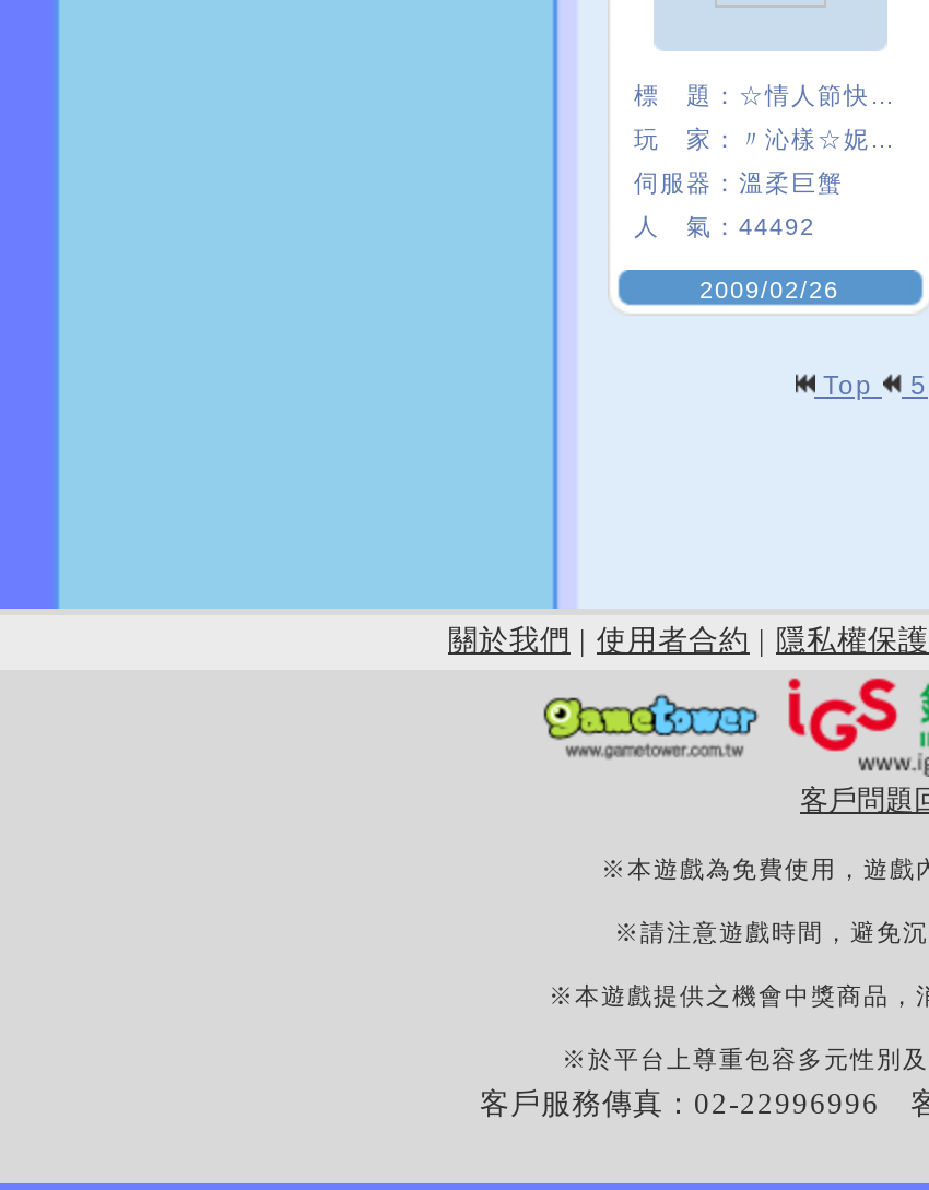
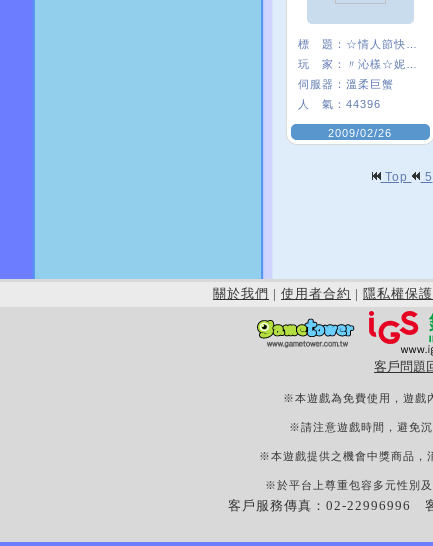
[634,213,815,239] 人 氣：44492 -> [298,98,381,110] 人 氣：44396

